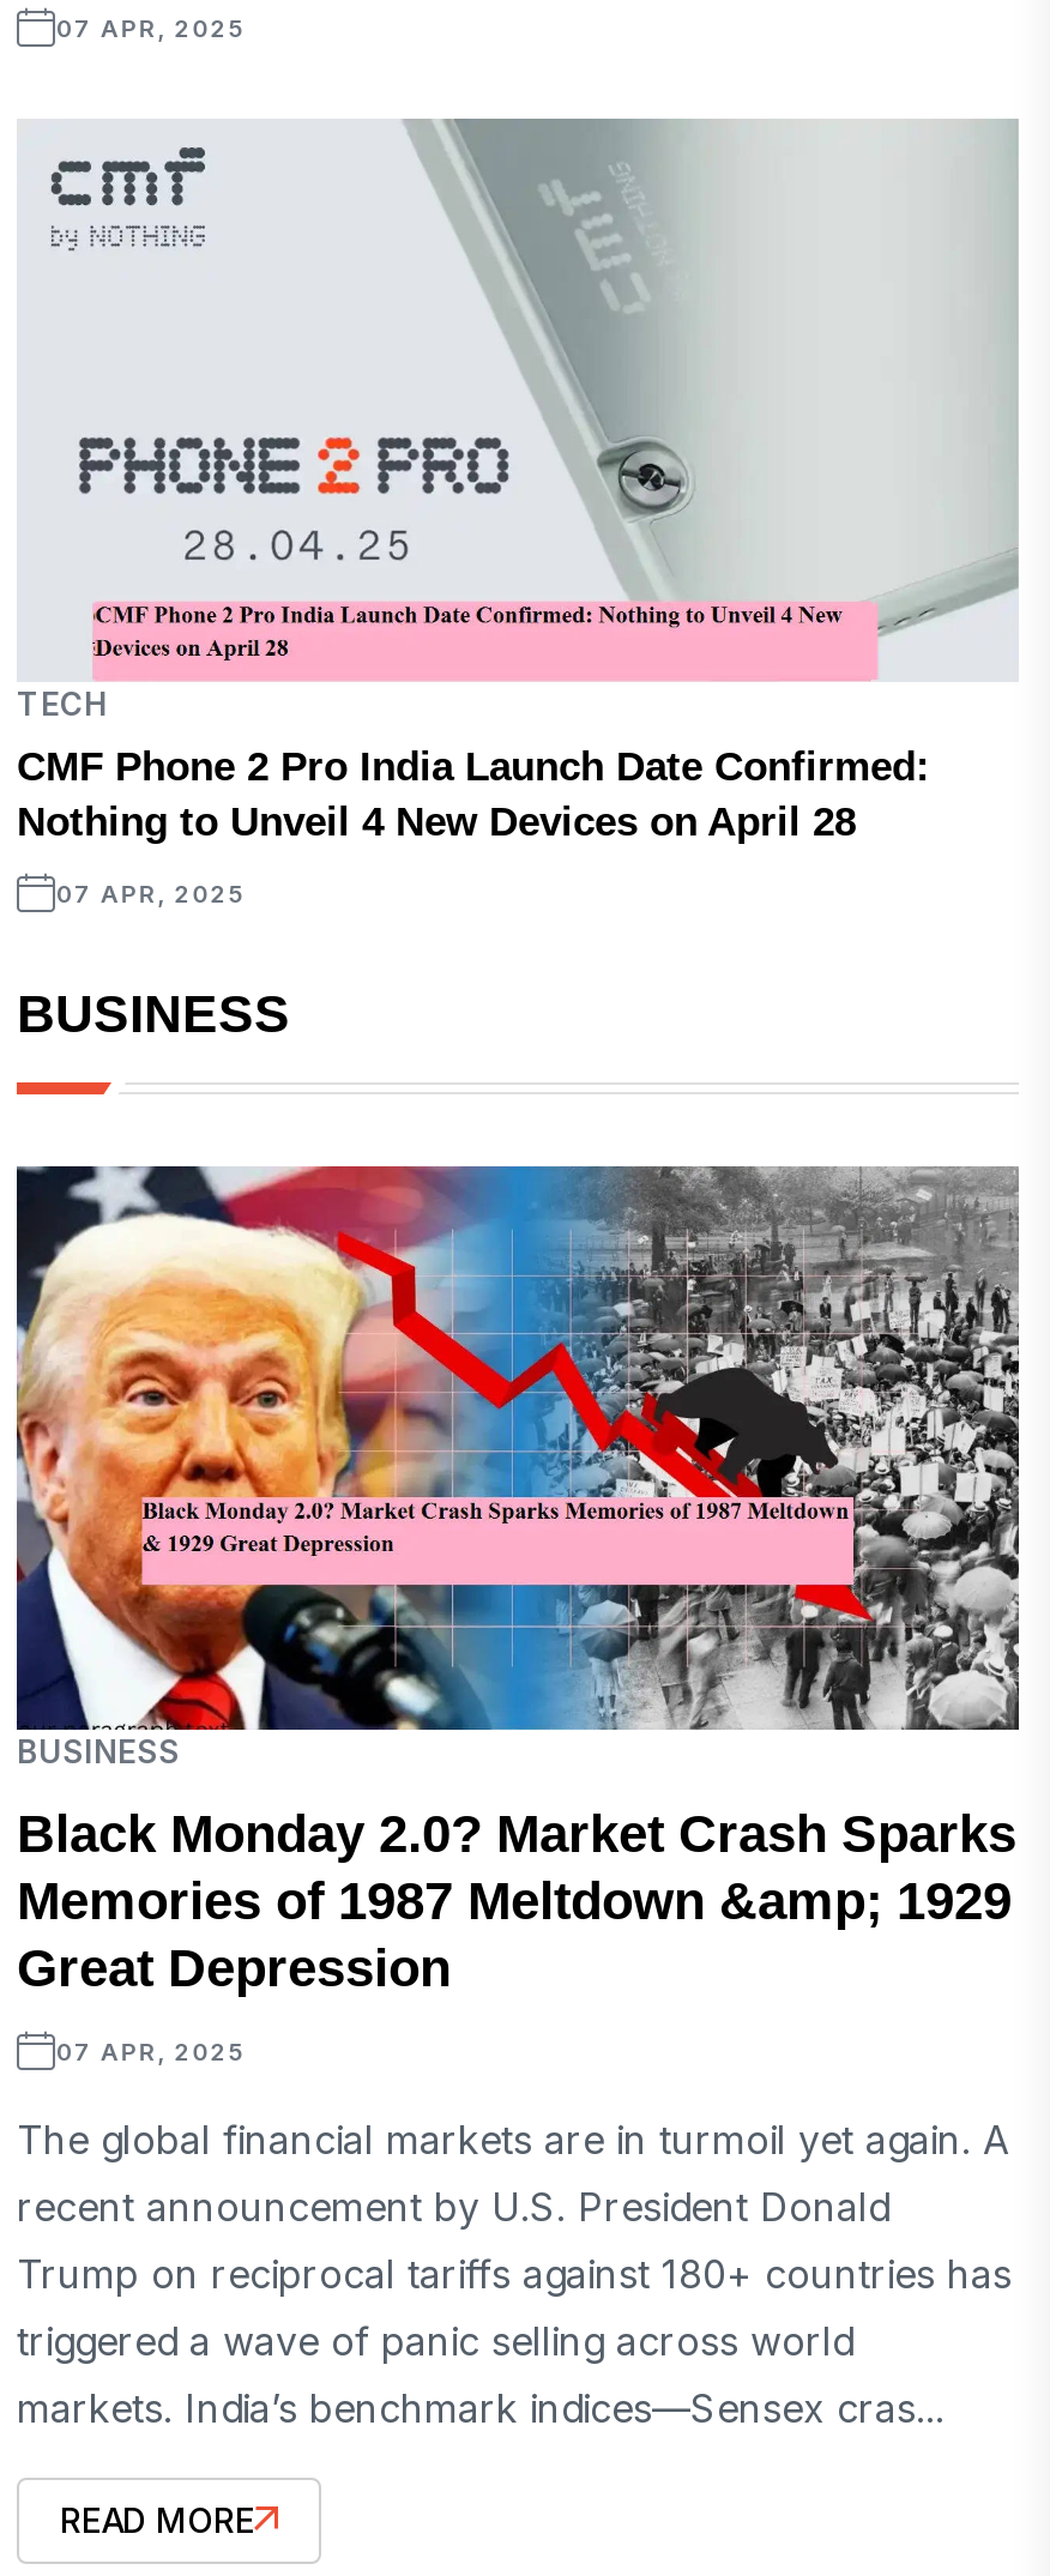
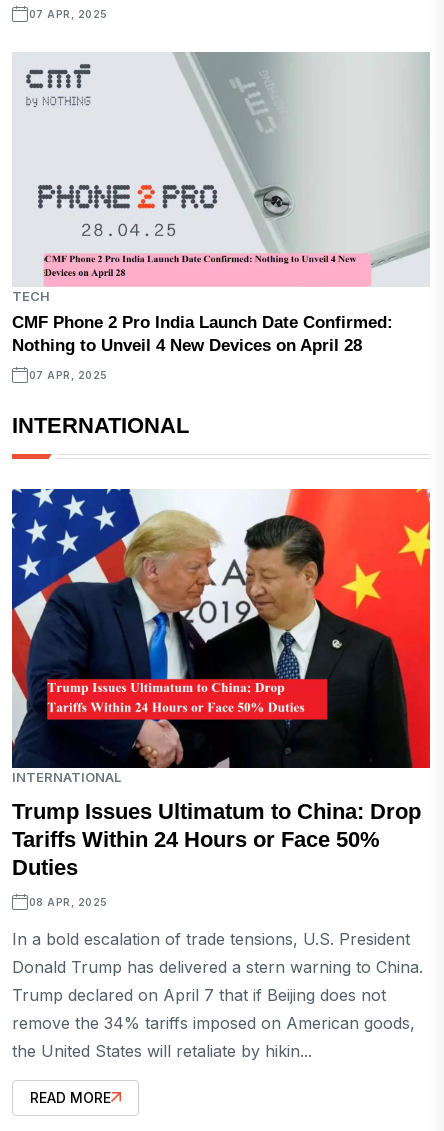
[17,983,290,1043] BUSINESS -> [12,413,189,438] INTERNATIONAL
[14,1163,1021,1770] [image] | BUSINESS -> [11,488,431,785] [image] | INTERNATIONAL
[17,1804,1016,1998] Black Monday 2.0? Market Crash Sparks | Memories of 1987 Meltdown &amp; 1929 | Great Depression -> [12,799,421,880] Trump Issues Ultimatum to China: Drop | Tariffs Within 24 Hours or Face 50% | Duties
[56,2036,246,2065] 07 APR, 2025 -> [28,896,108,908] 08 APR, 2025
[17,2115,1012,2432] The global financial markets are in turmoil yet again. A | recent announcement by U.S. President Donald | Trump on reciprocal tariffs against 180+ countries has | triggered a wave of panic selling across world | markets. India’s benchmark indices—Sensex cras... -> [12,929,423,1061] In a bold escalation of trade tensions, U.S. President | Donald Trump has delivered a stern warning to China. | Trump declared on April 7 that if Beijing does not | remove the 34% tariffs imposed on American goods, | the United States will retaliate by hikin...

